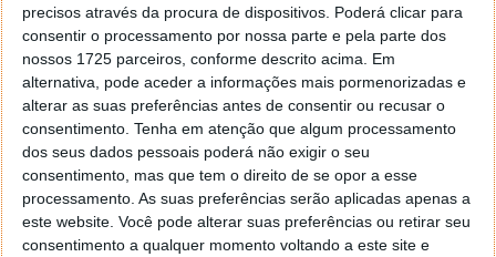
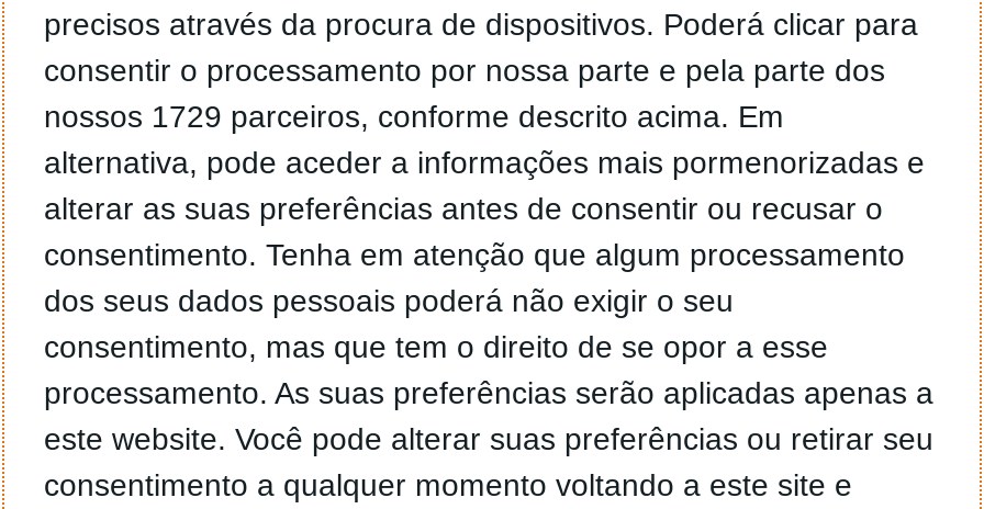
[22,50,395,67] nossos 1725 parceiros, conforme descrito acima. Em -> [44,99,784,134] nossos 1729 parceiros, conforme descrito acima. Em

